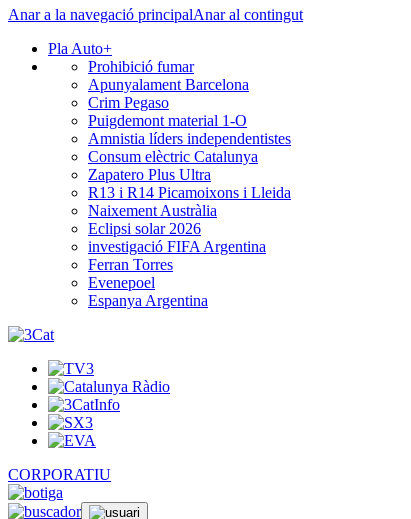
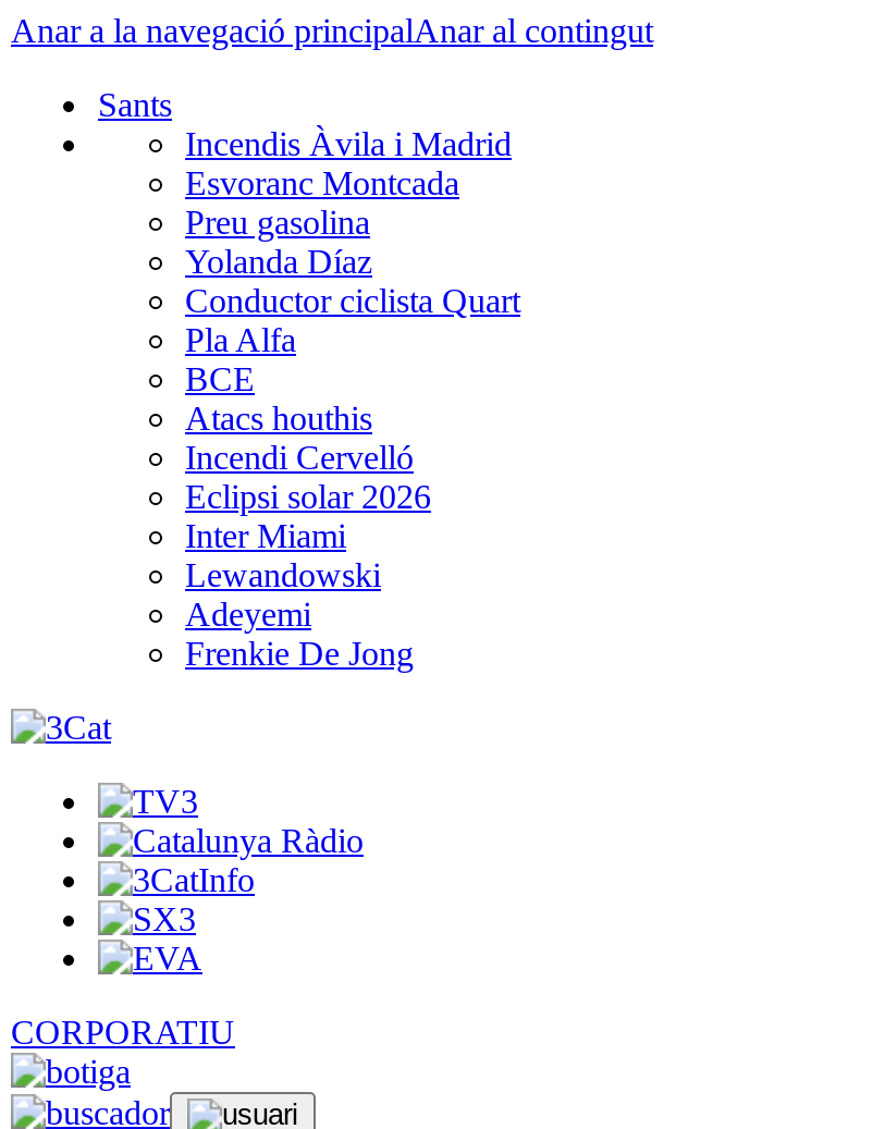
[48,40,291,219] Pla Auto+ | Prohibició fumar | Apunyalament Barcelona | Crim Pegaso | Puigdemont material 1-O | Amnistia líders independentistes | Consum elèctric Catalunya | Zapatero Plus Ultra | R13 i R14 Picamoixons i Lleida | Naixement Austràlia -> [98,86,520,476] Sants | Incendis Àvila i Madrid | Esvoranc Montcada | Preu gasolina | Yolanda Díaz | Conductor ciclista Quart | Pla Alfa | BCE | Atacs houthis | Incendi Cervelló
[88,238,266,309] investigació FIFA Argentina | Ferran Torres | Evenepoel | Espanya Argentina -> [185,517,414,672] Inter Miami | Lewandowski | Adeyemi | Frenkie De Jong

